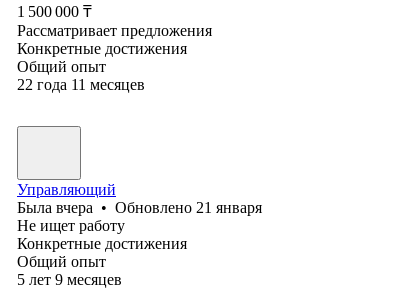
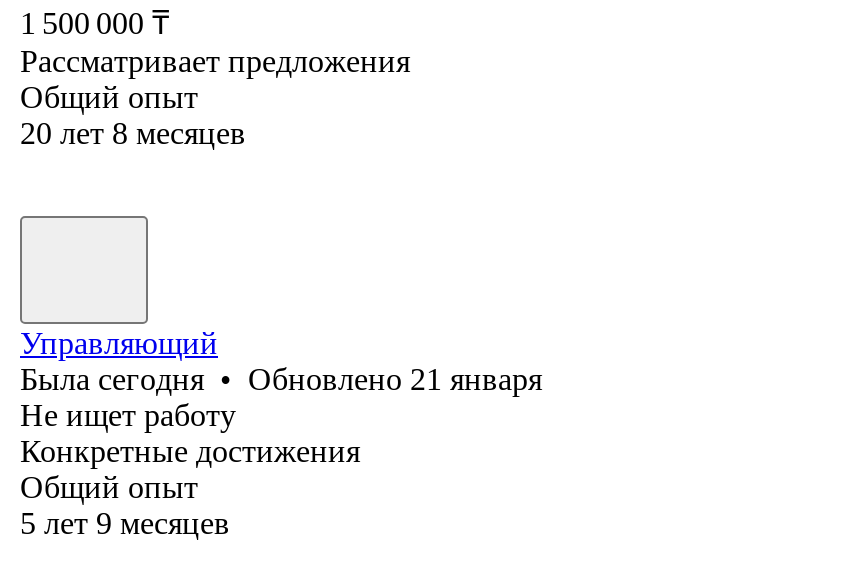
[17,40,187,57] Конкретные достижения -> none
[17,76,145,93] 22 года 11 месяцев -> [20,116,246,150] 20 лет 8 месяцев
[17,199,262,216] Была вчера • Обновлено 21 января -> [20,362,542,396] Была сегодня • Обновлено 21 января

